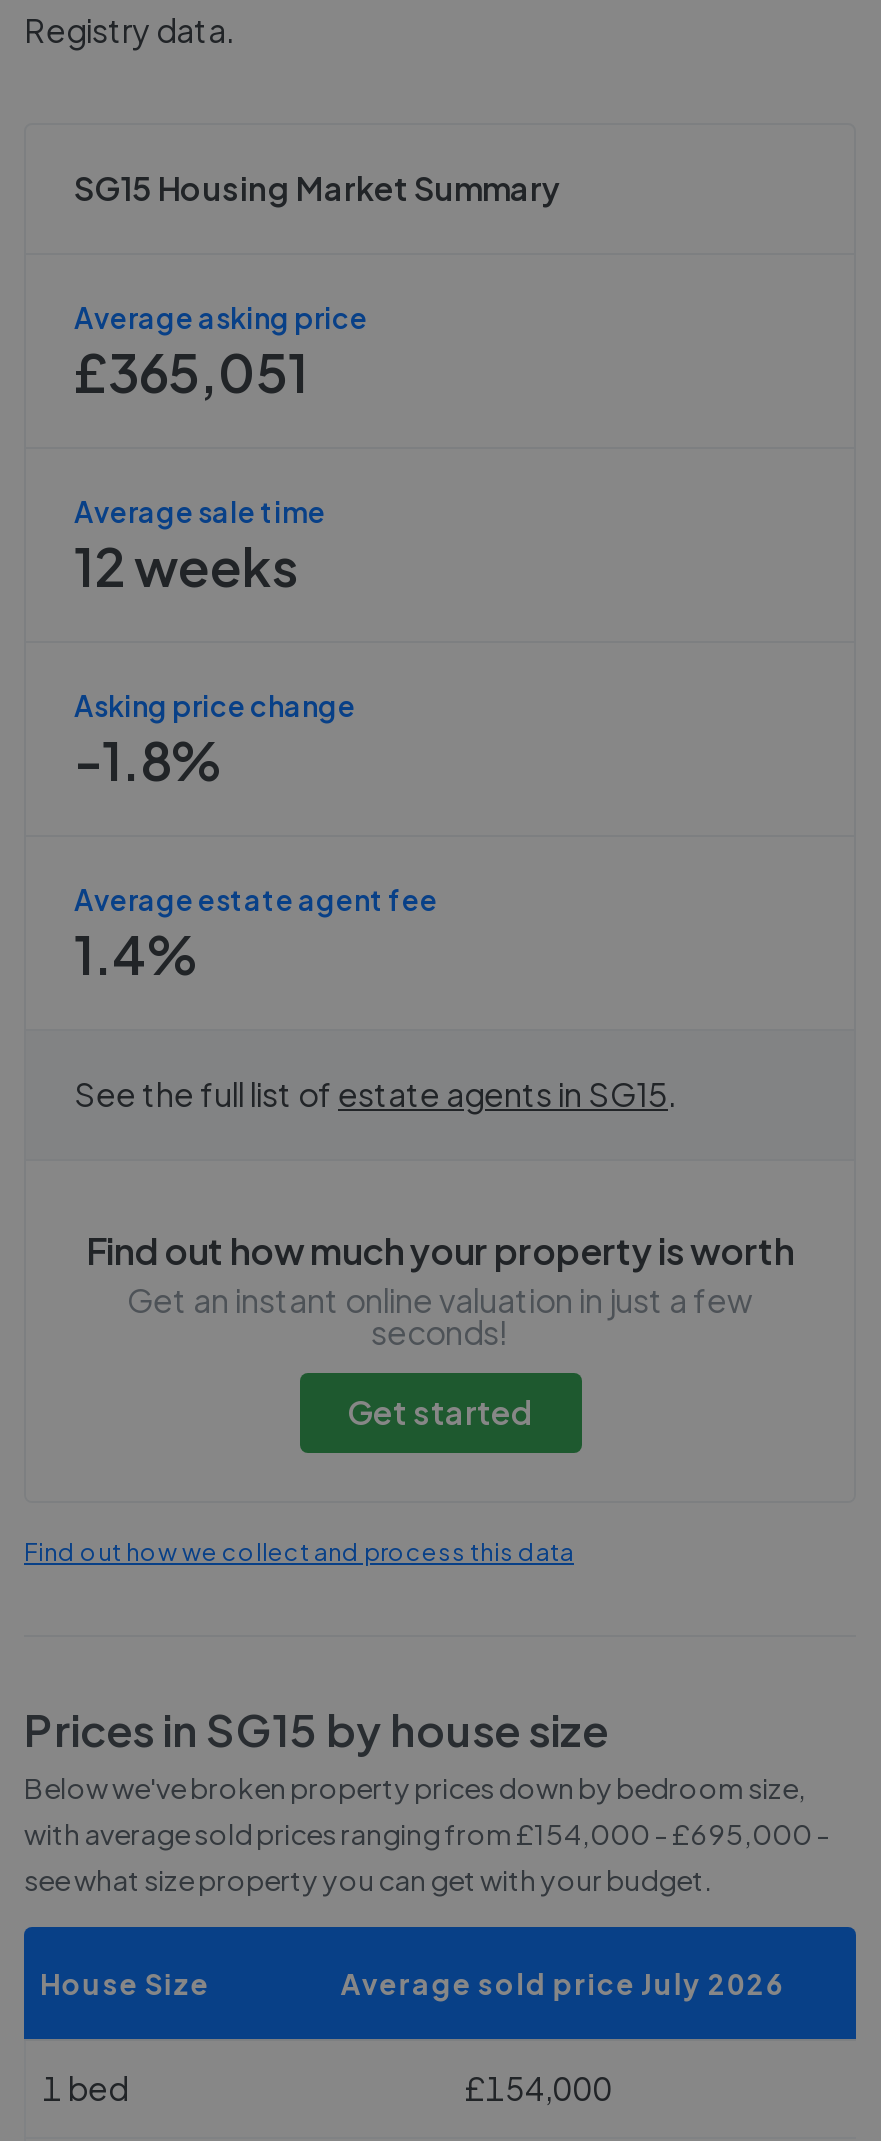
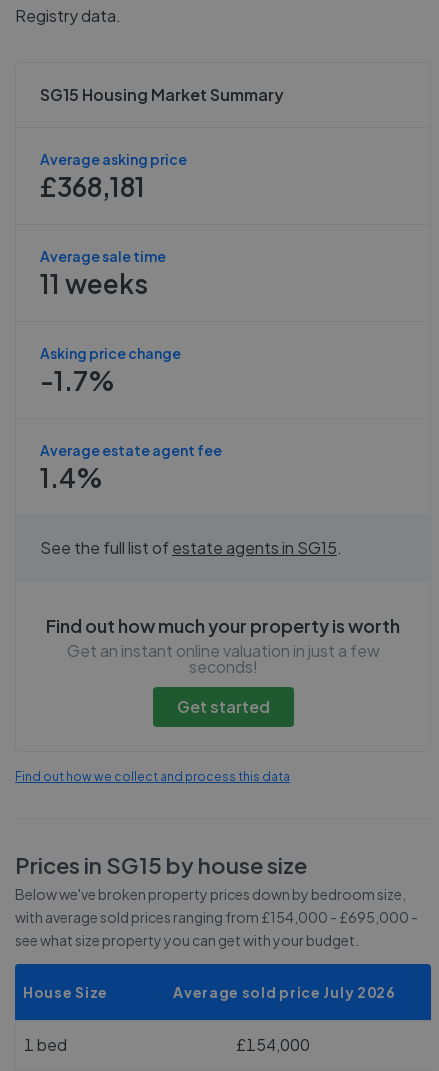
[74,339,308,405] £365,051 -> [40,170,145,203] £368,181
[74,533,300,599] 12 weeks -> [40,267,148,300] 11 weeks
[74,727,224,793] -1.8% -> [40,364,115,397] -1.7%

